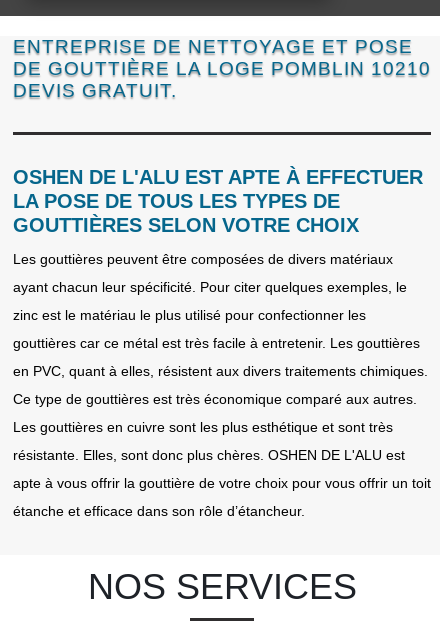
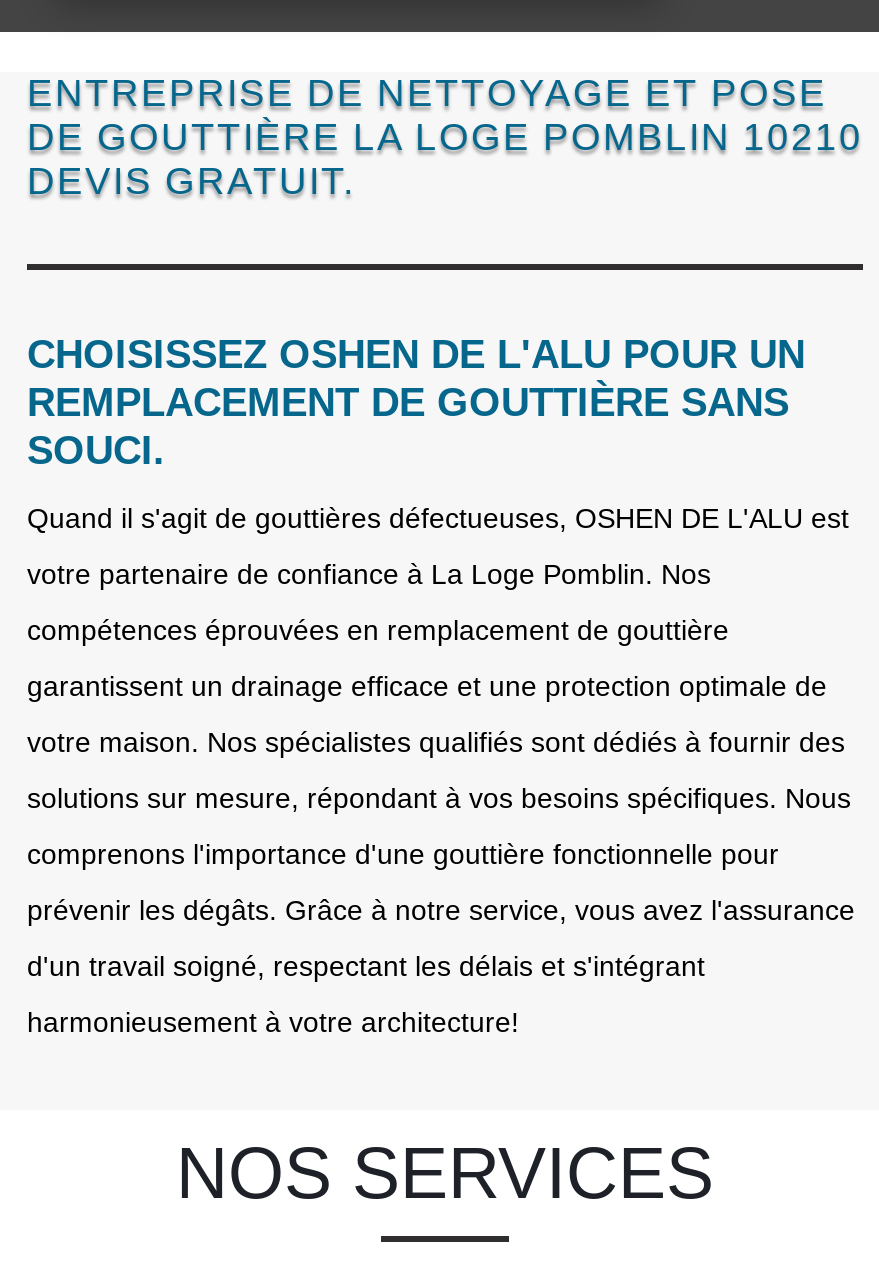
[13,166,423,236] OSHEN DE L'ALU EST APTE À EFFECTUER | LA POSE DE TOUS LES TYPES DE | GOUTTIÈRES SELON VOTRE CHOIX -> [27,332,805,472] CHOISISSEZ OSHEN DE L'ALU POUR UN | REMPLACEMENT DE GOUTTIÈRE SANS | SOUCI.
[13,251,393,267] Les gouttières peuvent être composées de divers matériaux -> [27,502,849,534] Quand il s'agit de gouttières défectueuses, OSHEN DE L'ALU est
[13,279,407,295] ayant chacun leur spécificité. Pour citer quelques exemples, le -> [27,558,711,590] votre partenaire de confiance à La Loge Pomblin. Nos
[13,307,366,323] zinc est le matériau le plus utilisé pour confectionner les -> [27,614,729,646] compétences éprouvées en remplacement de gouttière
[13,335,420,351] gouttières car ce métal est très facile à entretenir. Les gouttières -> [27,670,827,702] garantissent un drainage efficace et une protection optimale de
[13,363,428,379] en PVC, quant à elles, résistent aux divers traitements chimiques. -> [27,726,845,758] votre maison. Nos spécialistes qualifiés sont dédiés à fournir des
[13,391,417,407] Ce type de gouttières est très économique comparé aux autres. -> [27,782,851,814] solutions sur mesure, répondant à vos besoins spécifiques. Nous
[13,419,393,435] Les gouttières en cuivre sont les plus esthétique et sont très -> [27,838,779,870] comprenons l'importance d'une gouttière fonctionnelle pour
[13,447,405,463] résistante. Elles, sont donc plus chères. OSHEN DE L'ALU est -> [27,894,855,926] prévenir les dégâts. Grâce à notre service, vous avez l'assurance
[13,475,431,491] apte à vous offrir la gouttière de votre choix pour vous offrir un toit -> [27,950,705,982] d'un travail soigné, respectant les délais et s'intégrant
[13,503,305,519] étanche et efficace dans son rôle d’étancheur. -> [27,1006,519,1038] harmonieusement à votre architecture!

